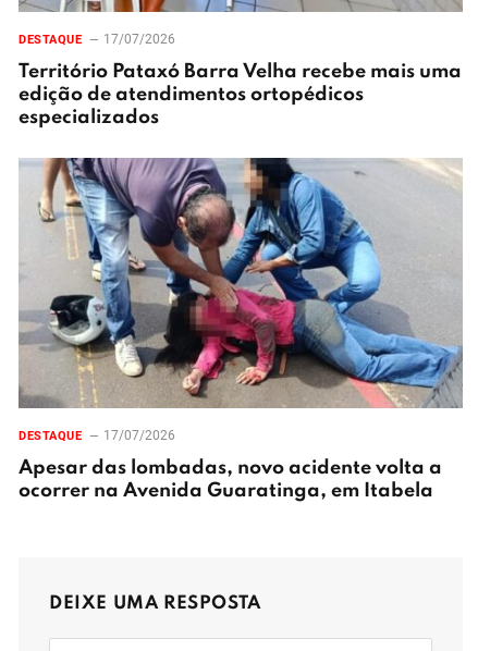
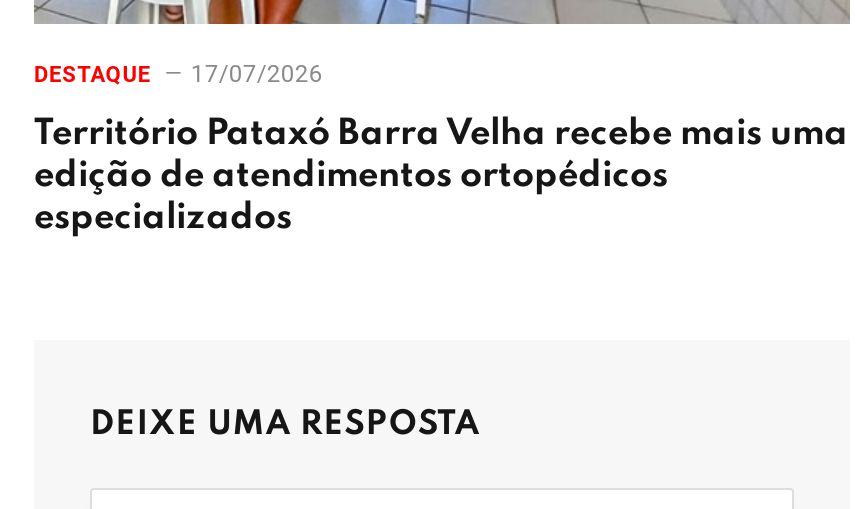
[17,157,463,501] [image] | DESTAQUE | 17/07/2026 | Apesar das lombadas, novo acidente volta a | ocorrer na Avenida Guaratinga, em Itabela -> none

